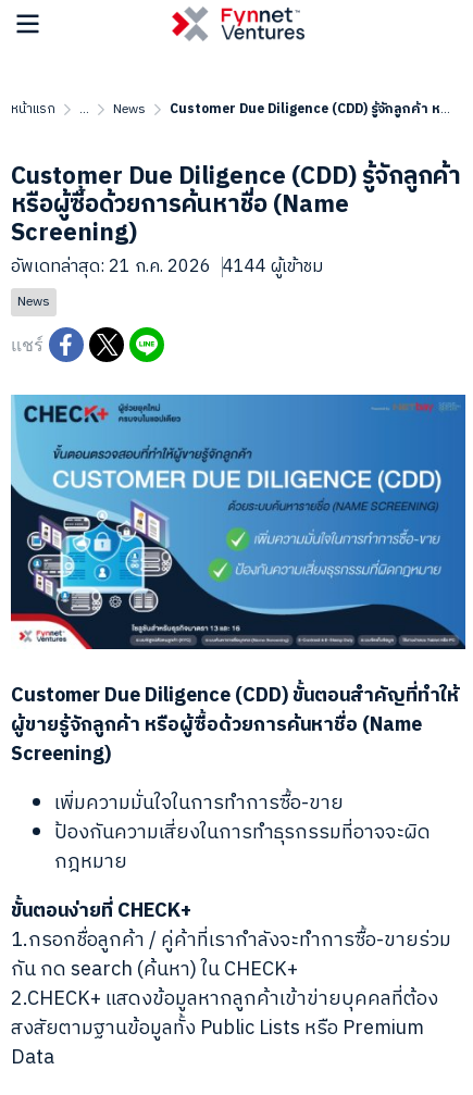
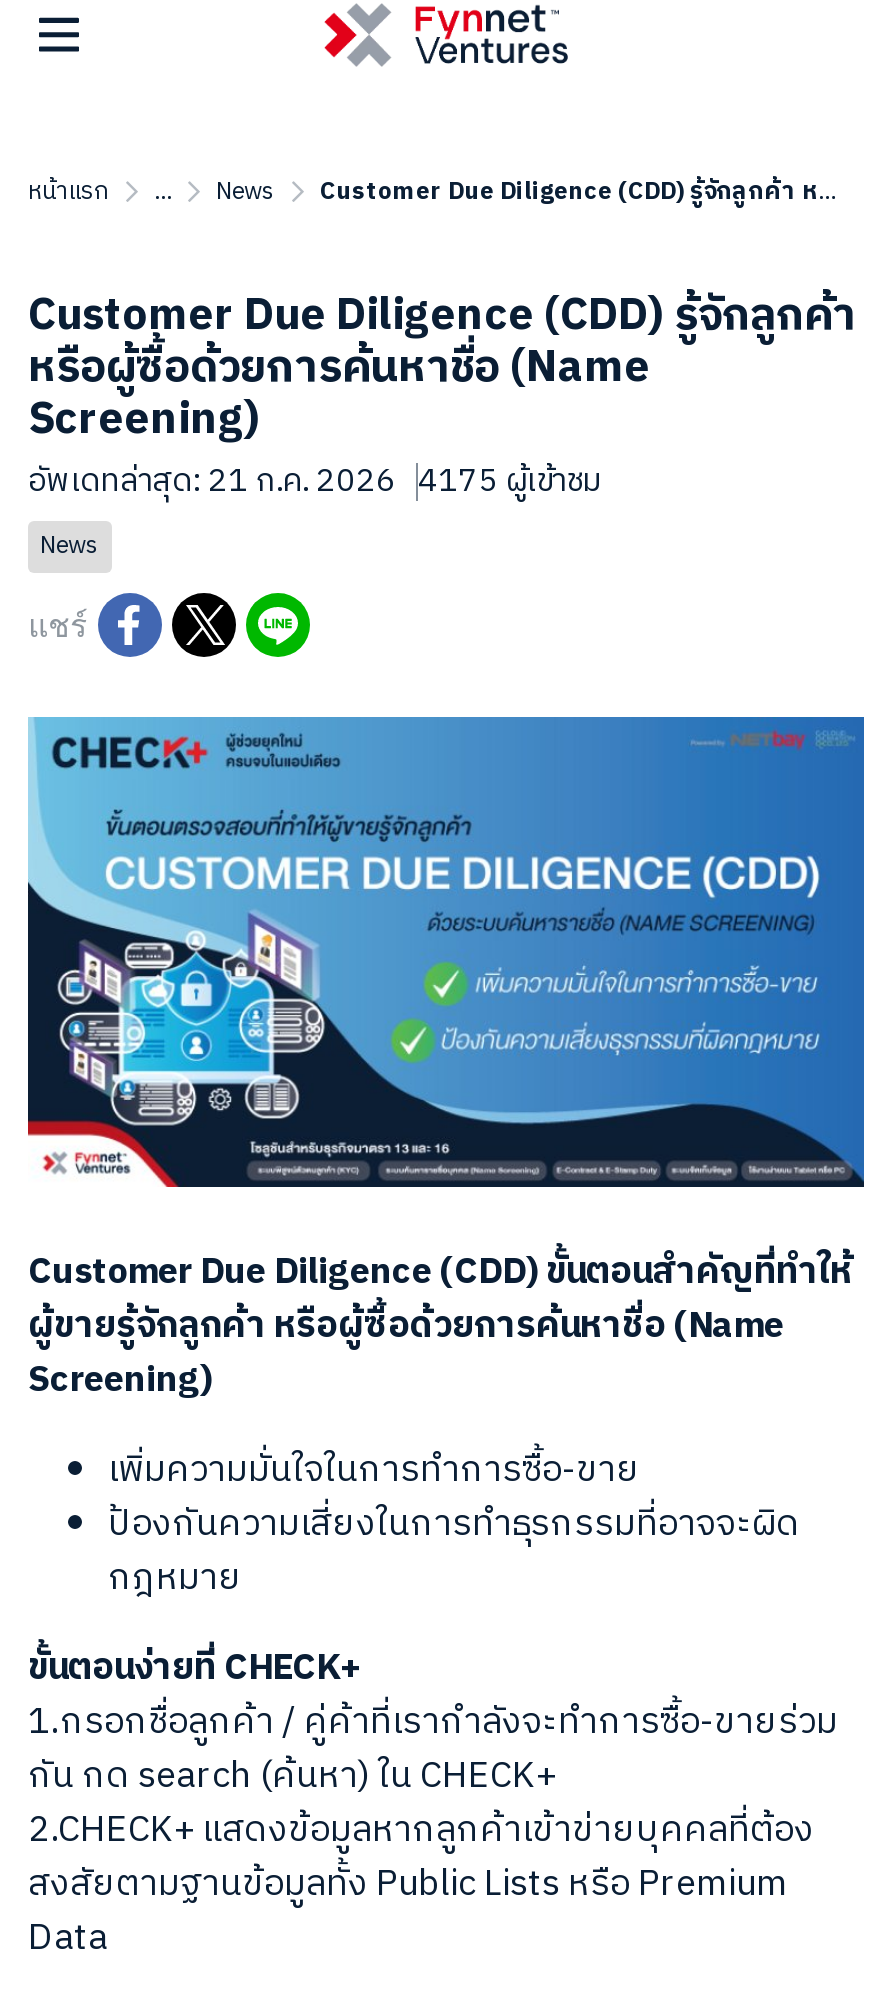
[11,252,323,282] อัพเดทล่าสุด: 21 ก.ค. 2026 4144 ผู้เข้าชม -> [28,455,602,509] อัพเดทล่าสุด: 21 ก.ค. 2026 4175 ผู้เข้าชม

